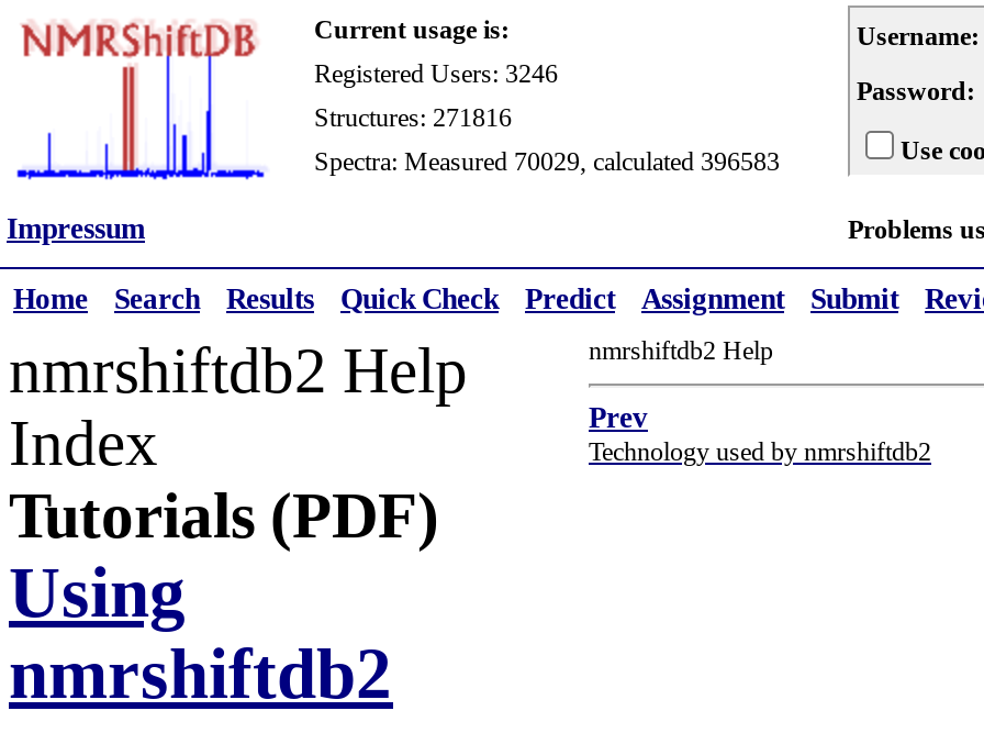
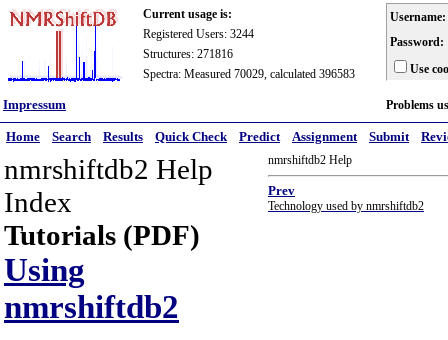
[314,58,558,89] Registered Users: 3246 -> [143,27,254,41] Registered Users: 3244

